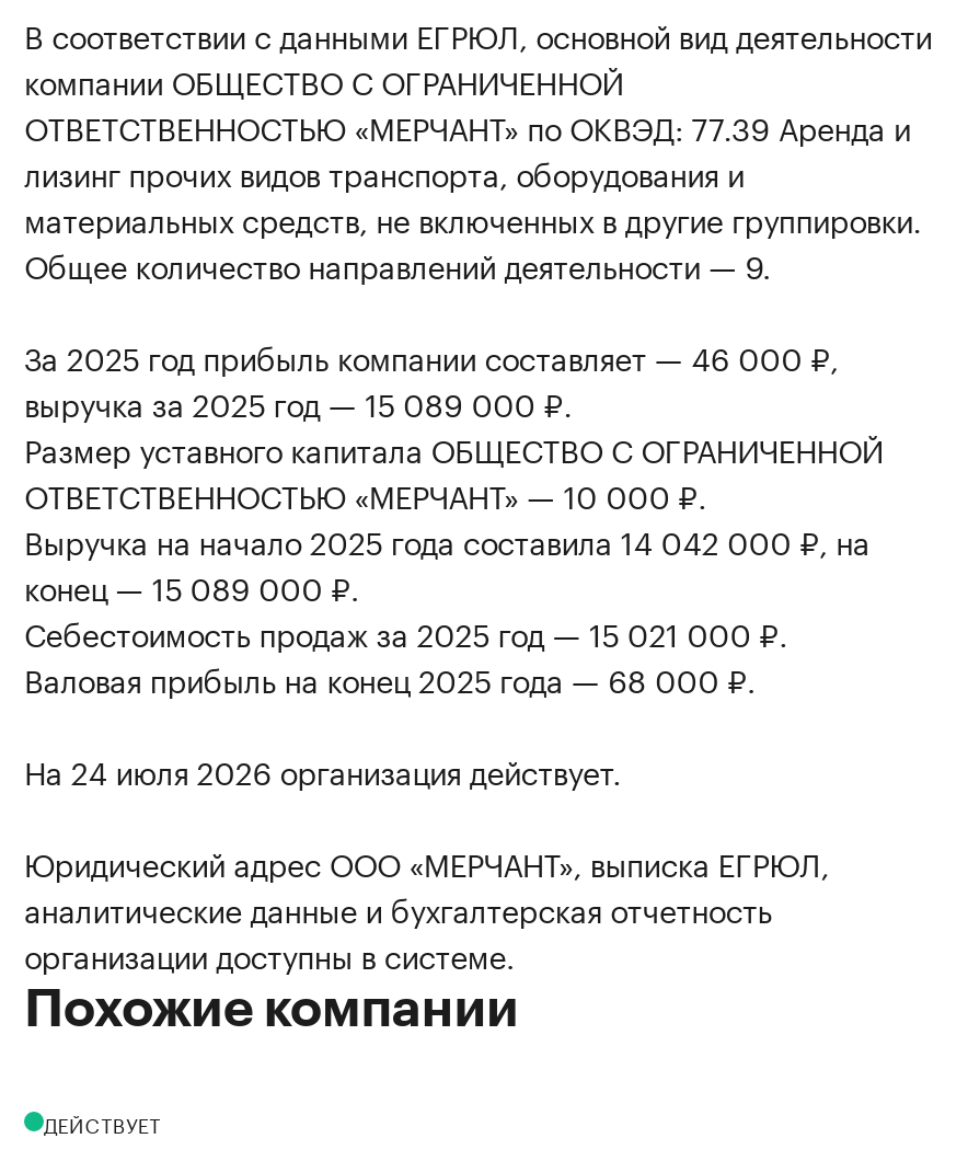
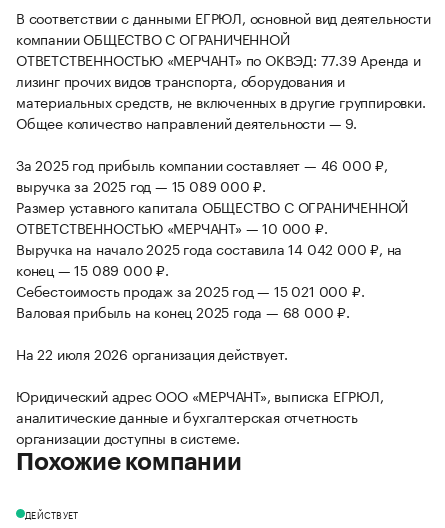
[24,747,621,795] На 24 июля 2026 организация действует. -> [16,342,287,364] На 22 июля 2026 организация действует.

